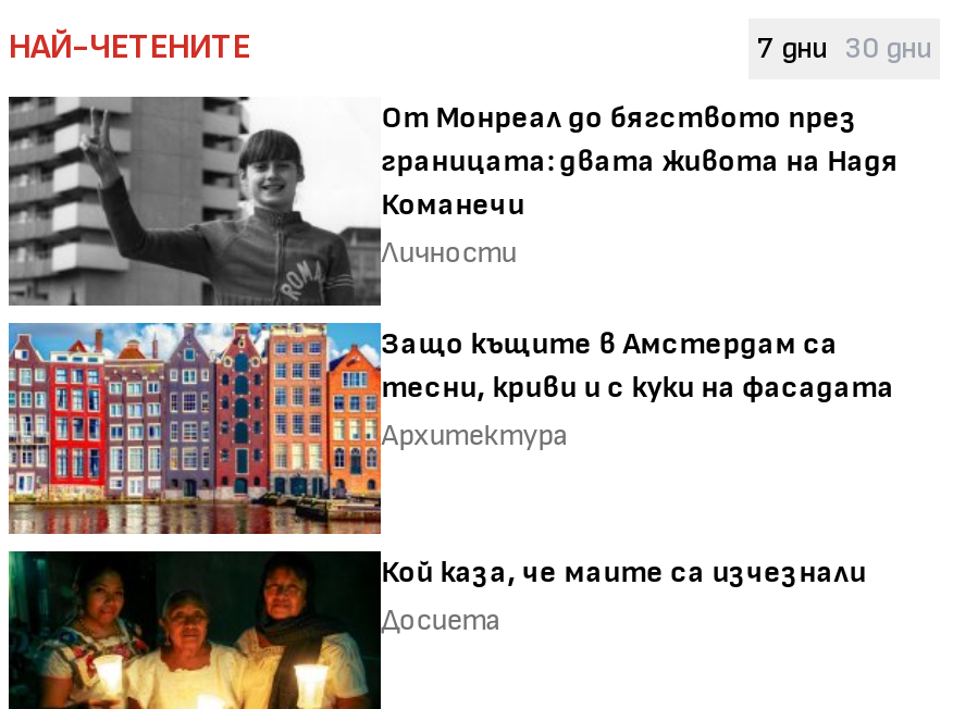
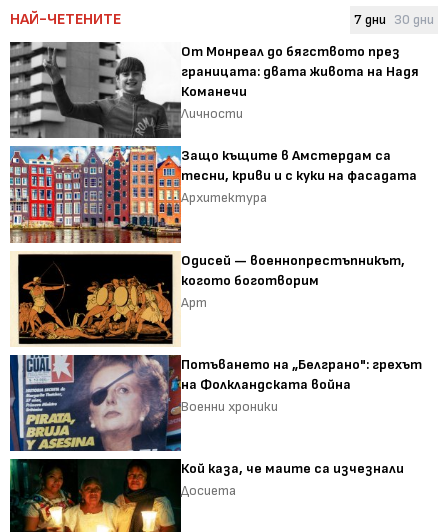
none -> [9,354,422,452] [image] | Потъването на „Белграно": грехът | на Фолкландската война | Военни хроники
none -> [10,251,405,347] [image] | Одисей — военнопрестъпникът, | когото боготворим | Арт

